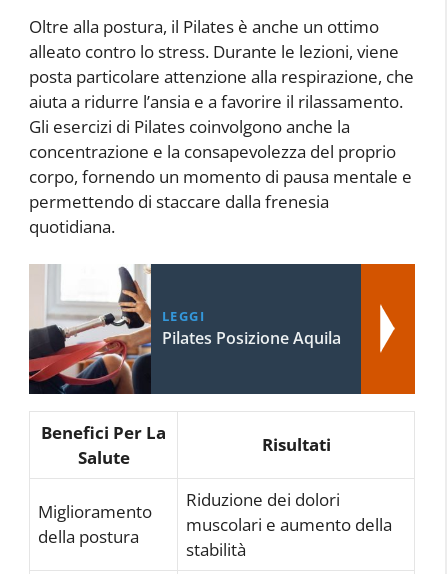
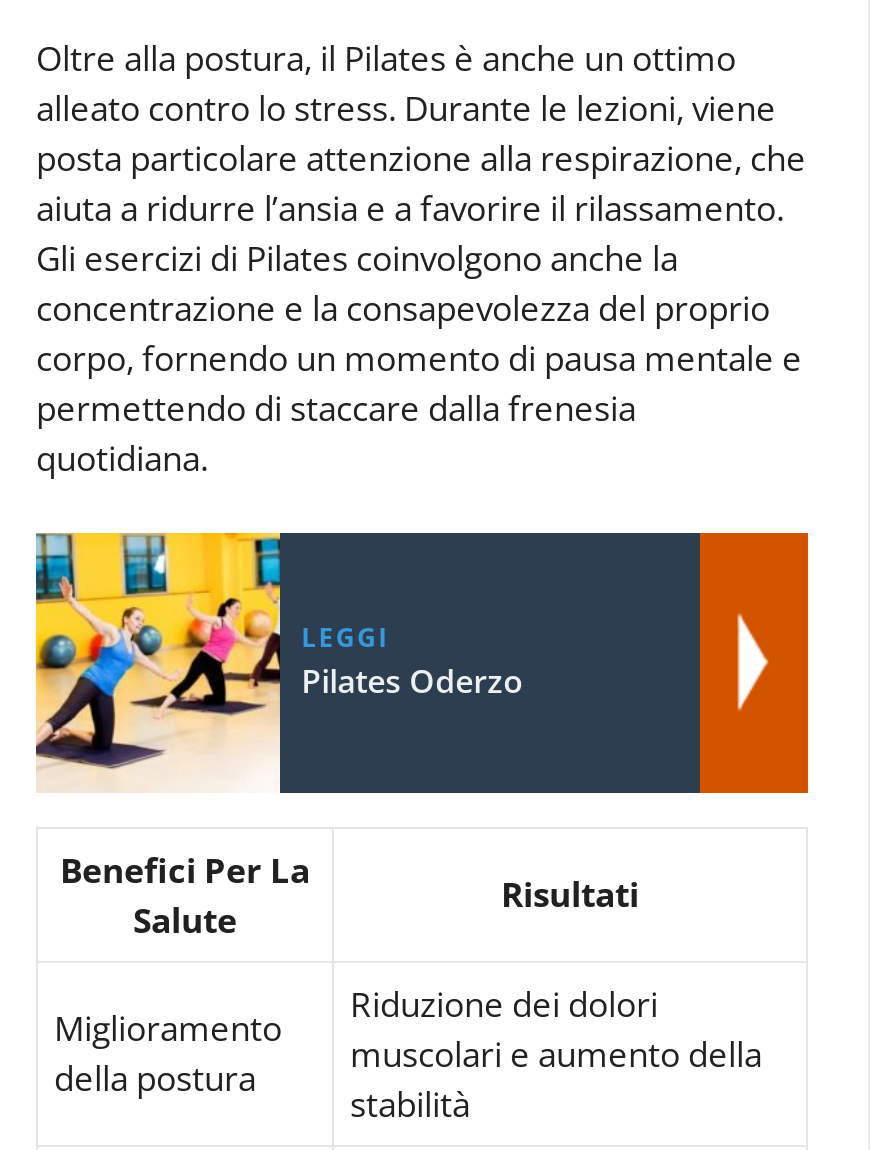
[28,264,341,395] [image] | Pilates Posizione Aquila -> [34,531,523,793] [image] | Pilates Oderzo

